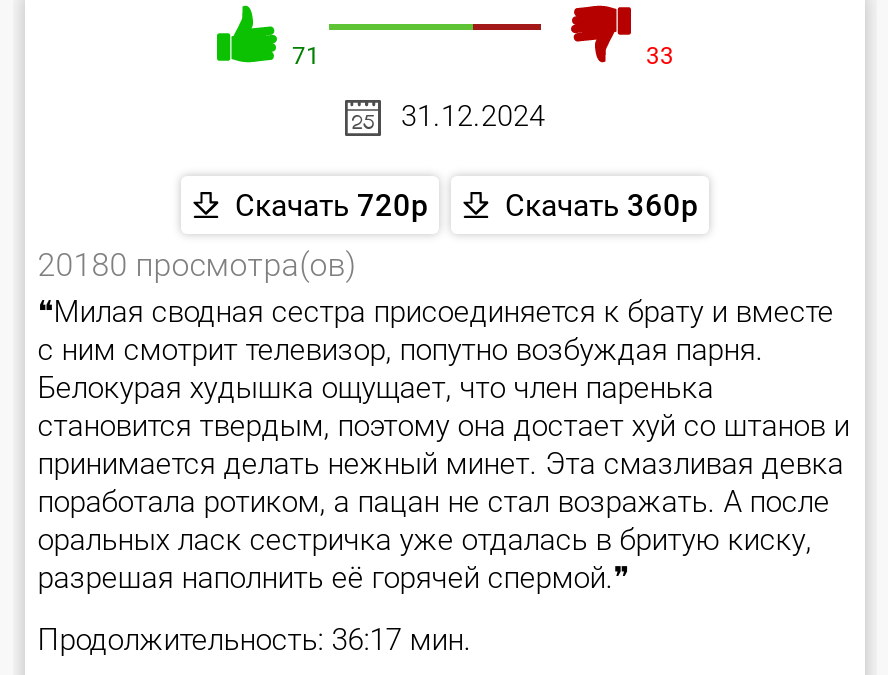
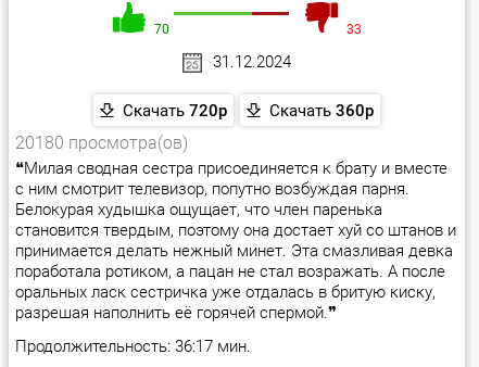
[292,42,320,70] 71 -> [154,22,169,37] 70

